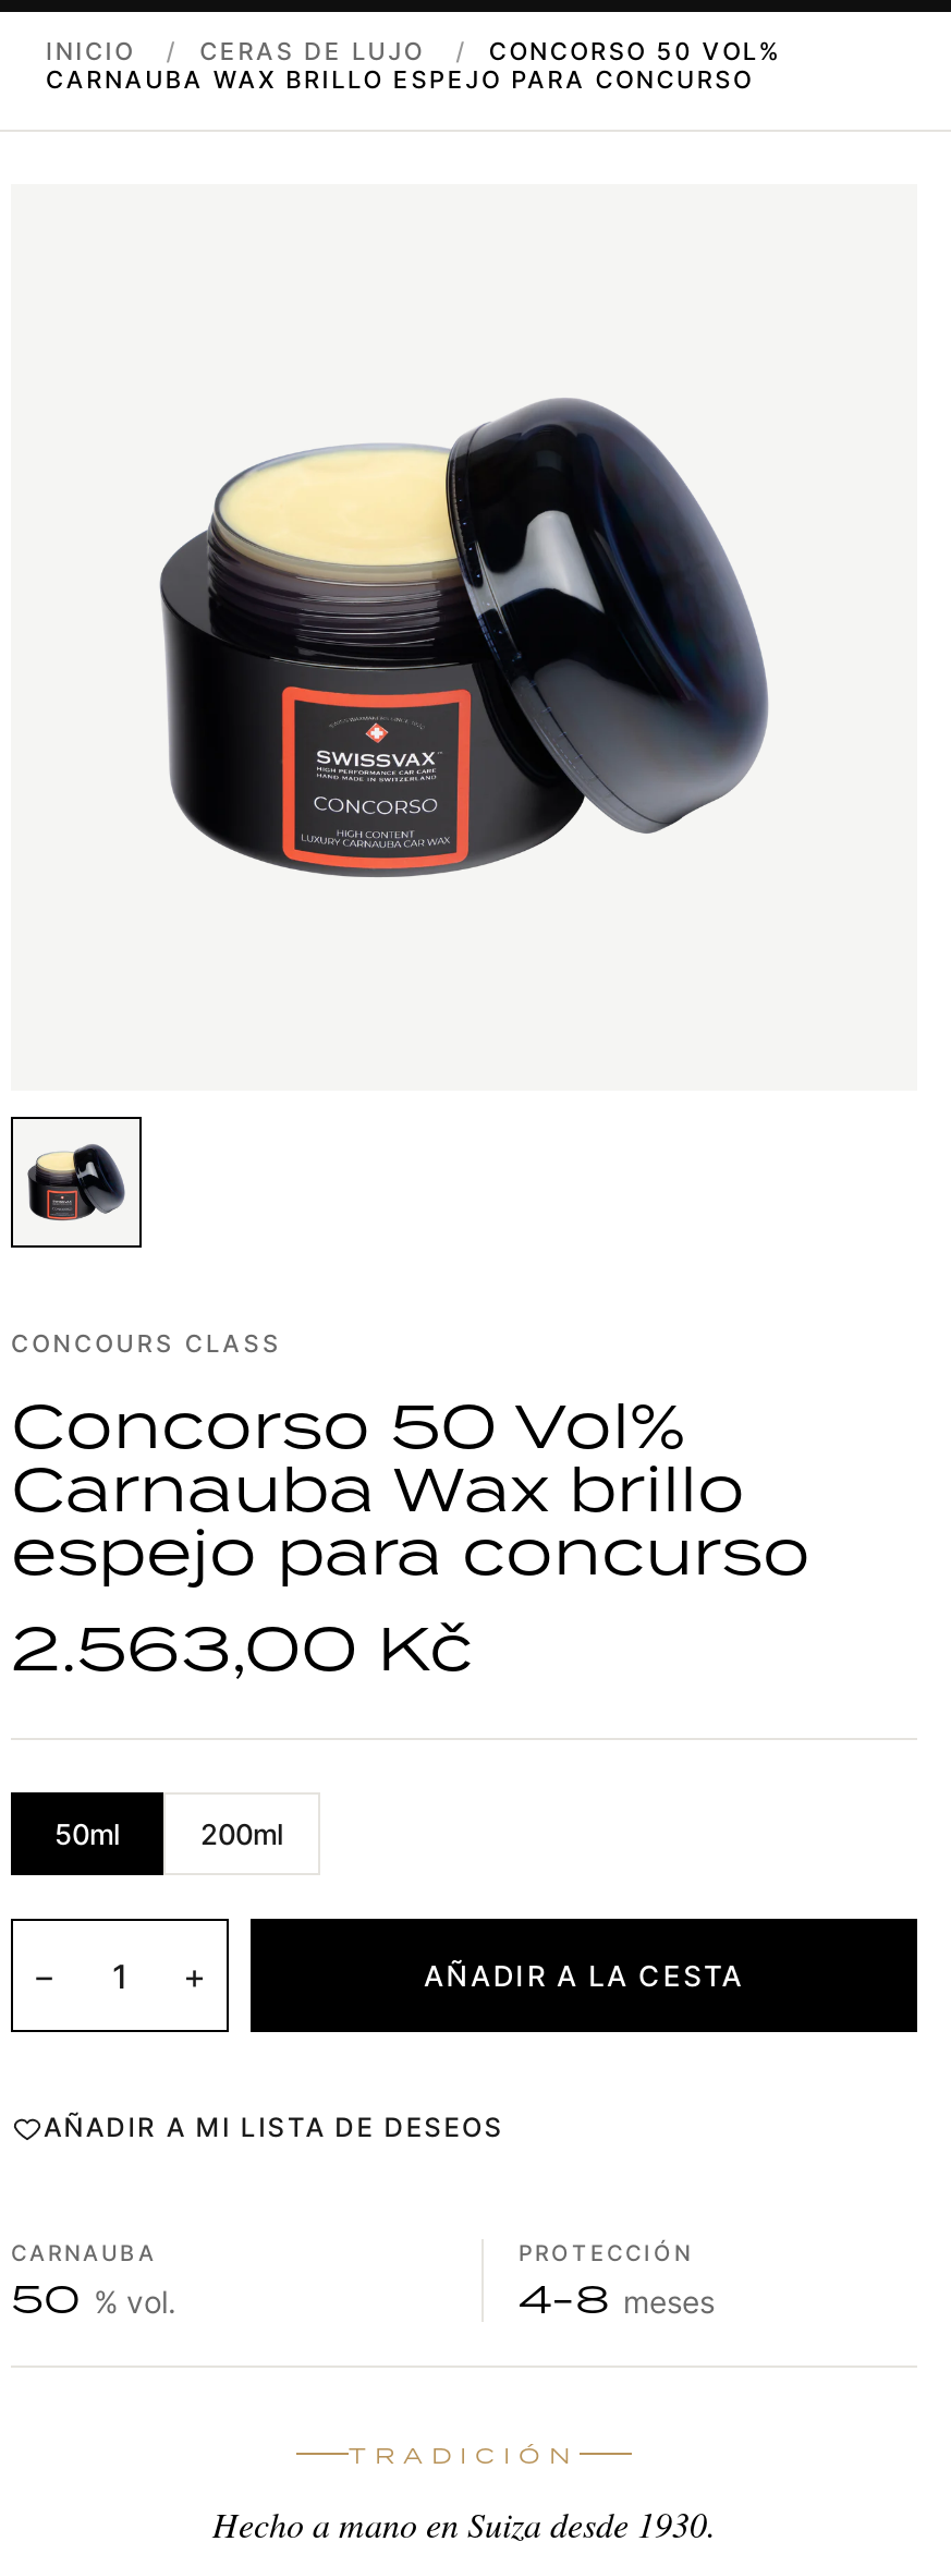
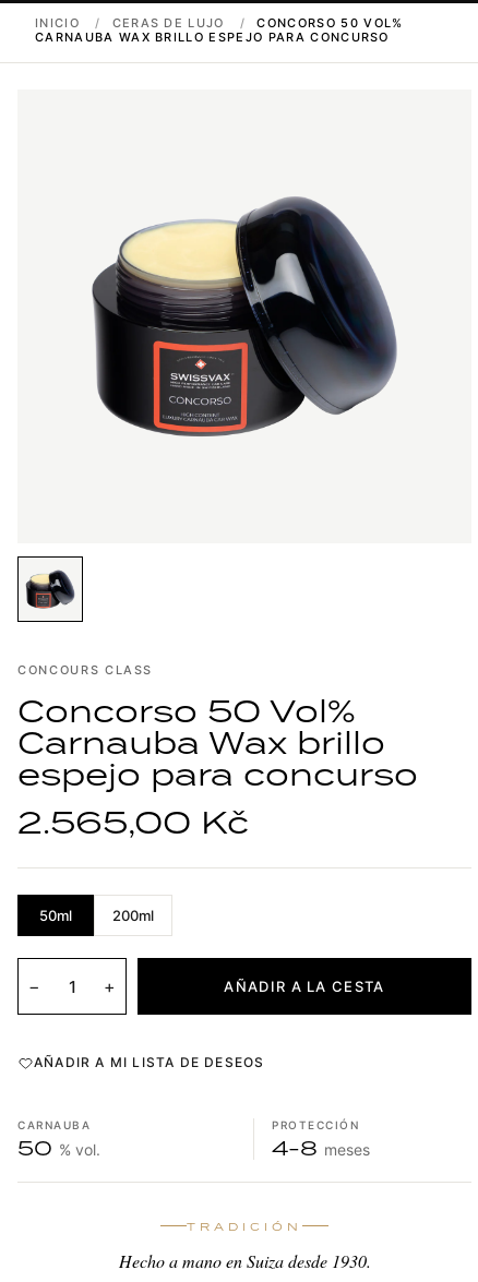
[11,1605,473,1688] 2.563,00 Kč -> [17,801,249,842] 2.565,00 Kč

